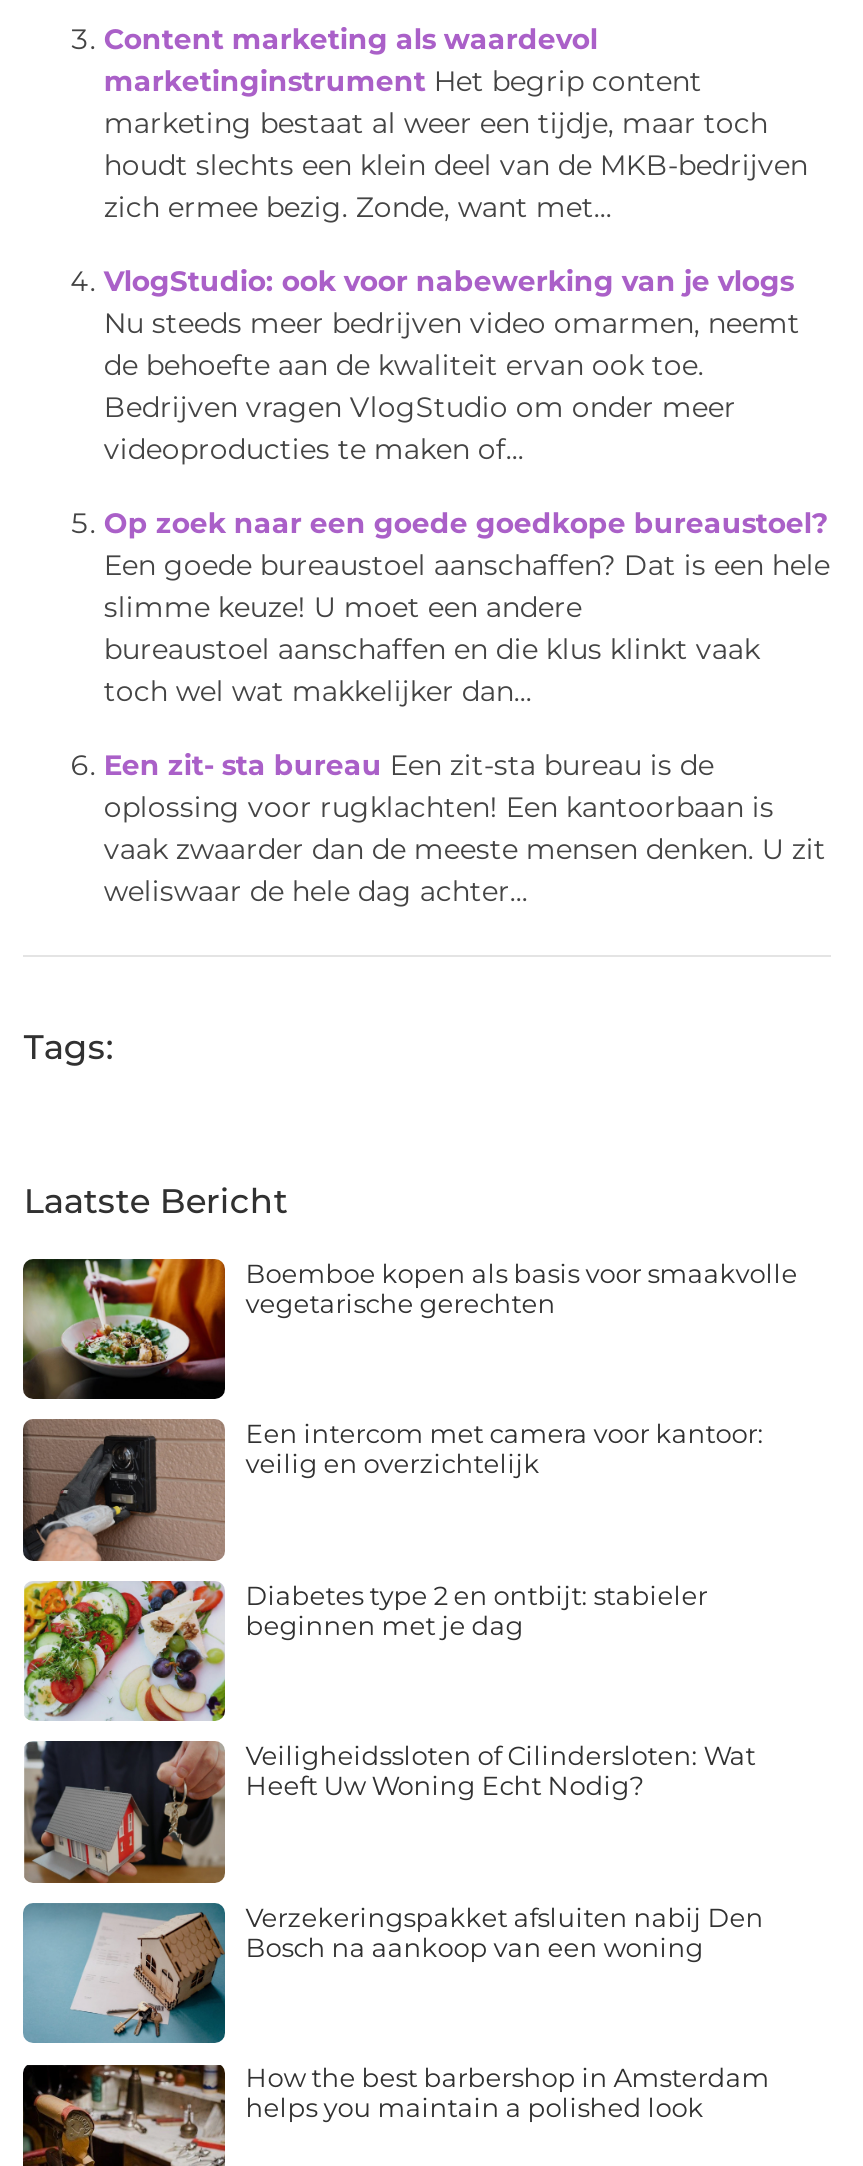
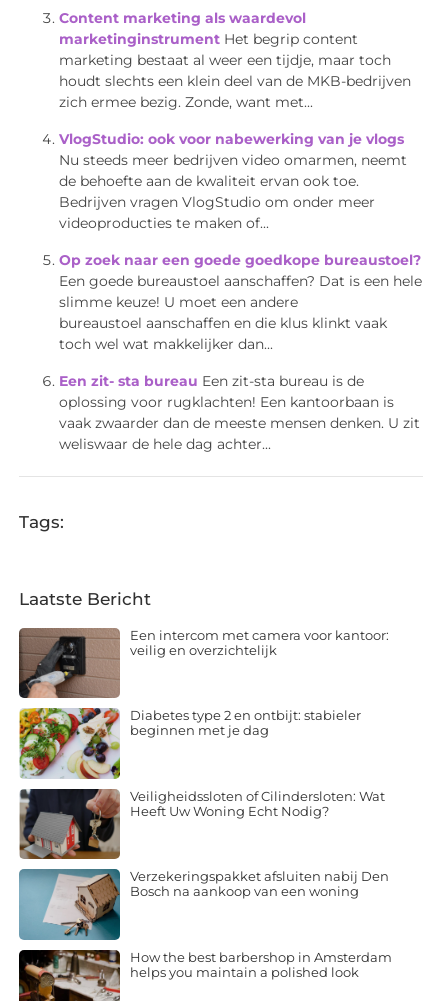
[23,1256,797,1399] [image] | Boemboe kopen als basis voor smaakvolle | vegetarische gerechten -> none

